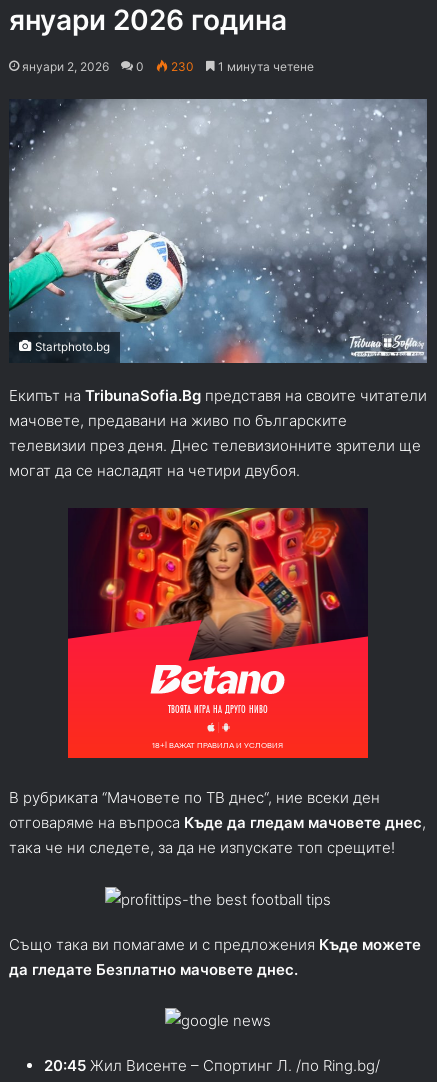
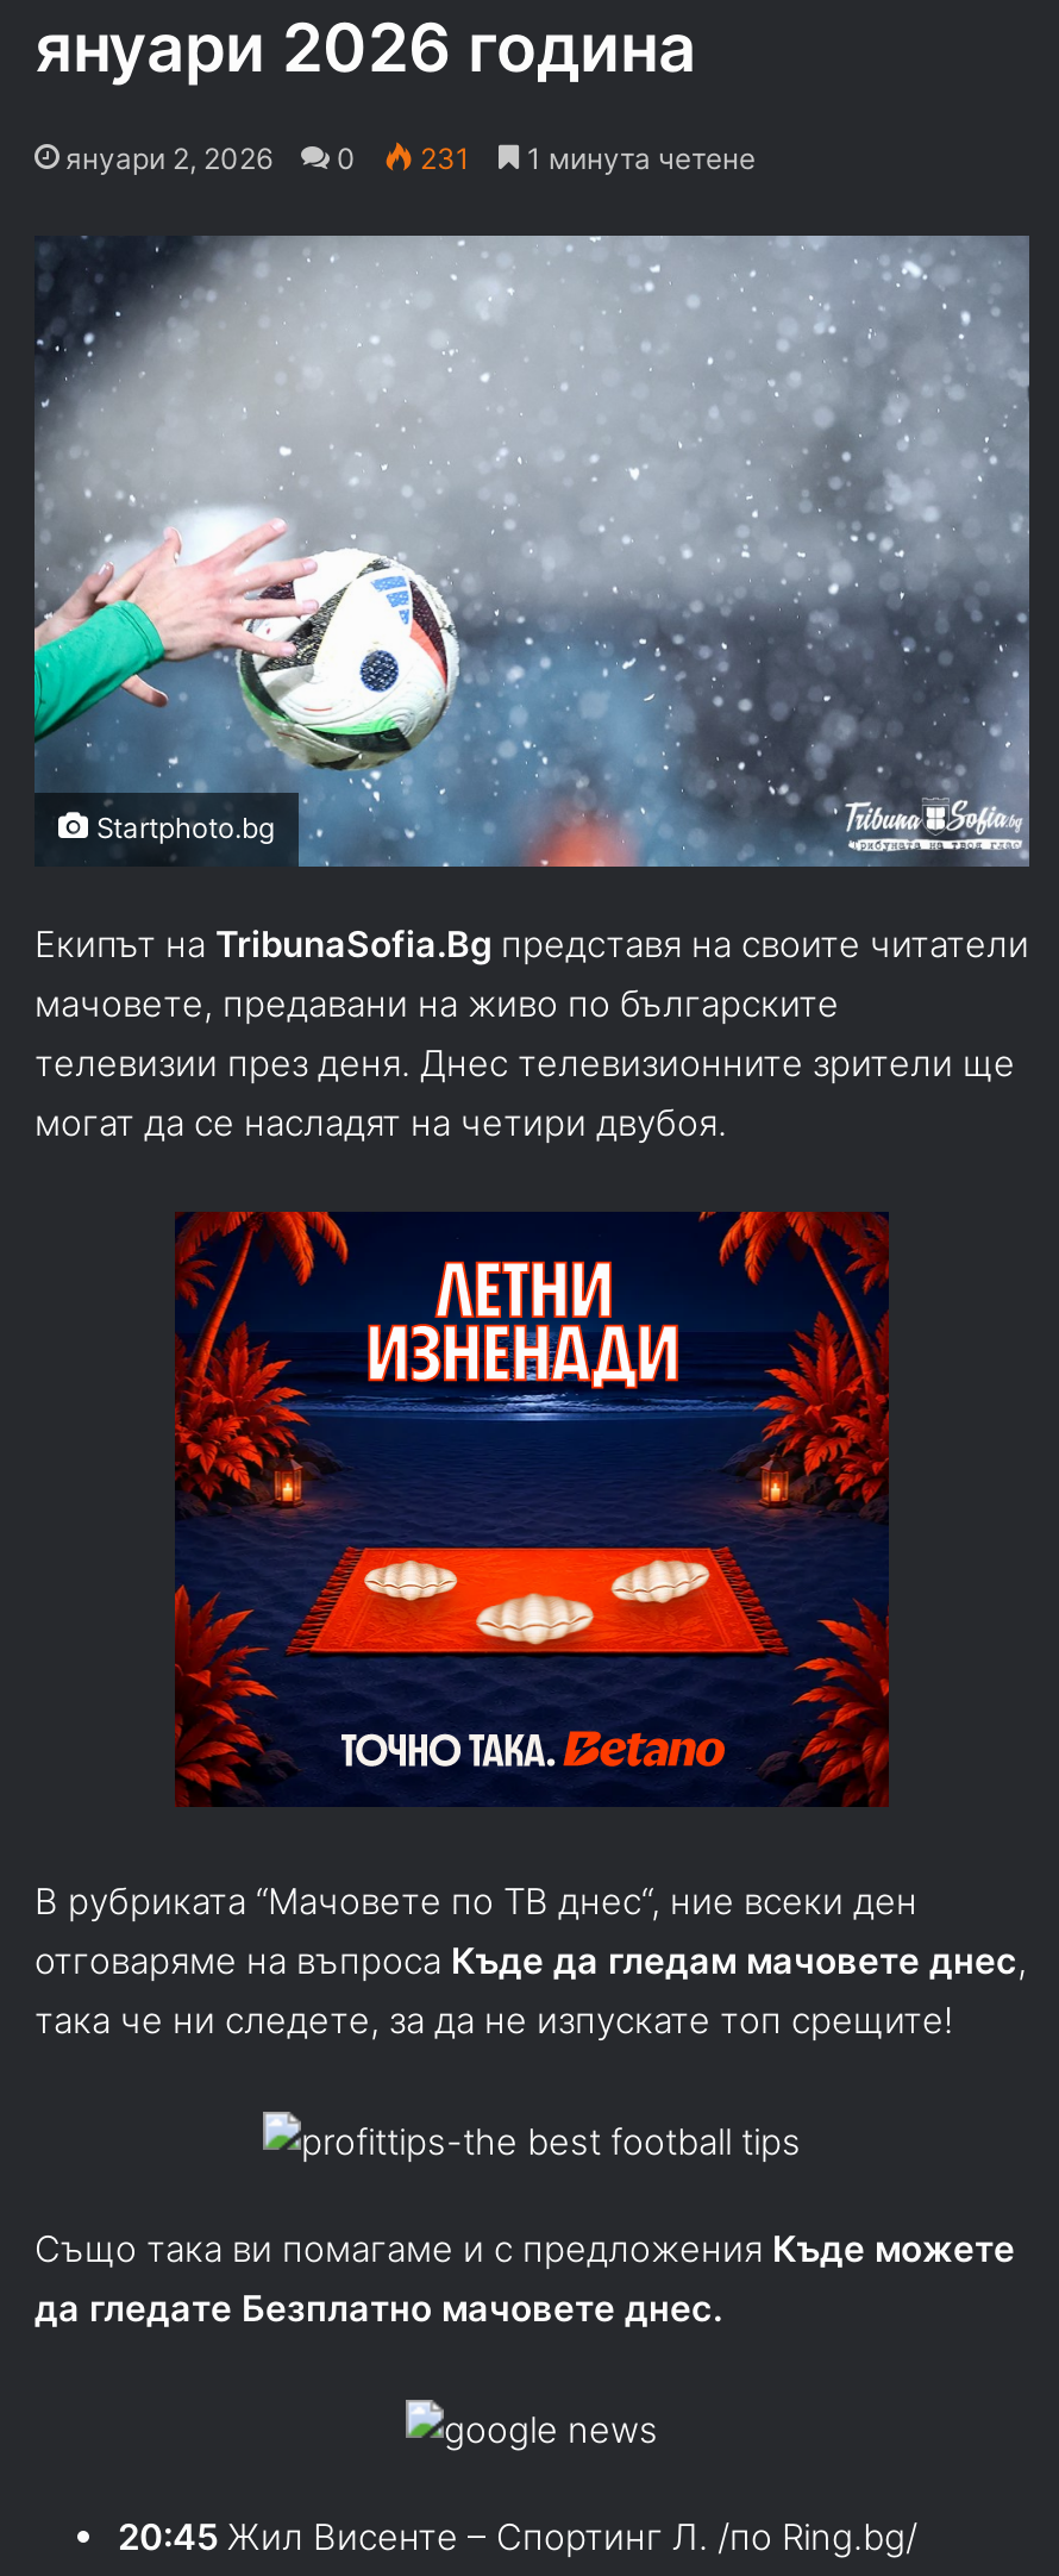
[168,59,194,74] 230 -> [413,142,470,177] 231
[67,507,369,759] [image] -> [173,1209,891,1807] [image]

